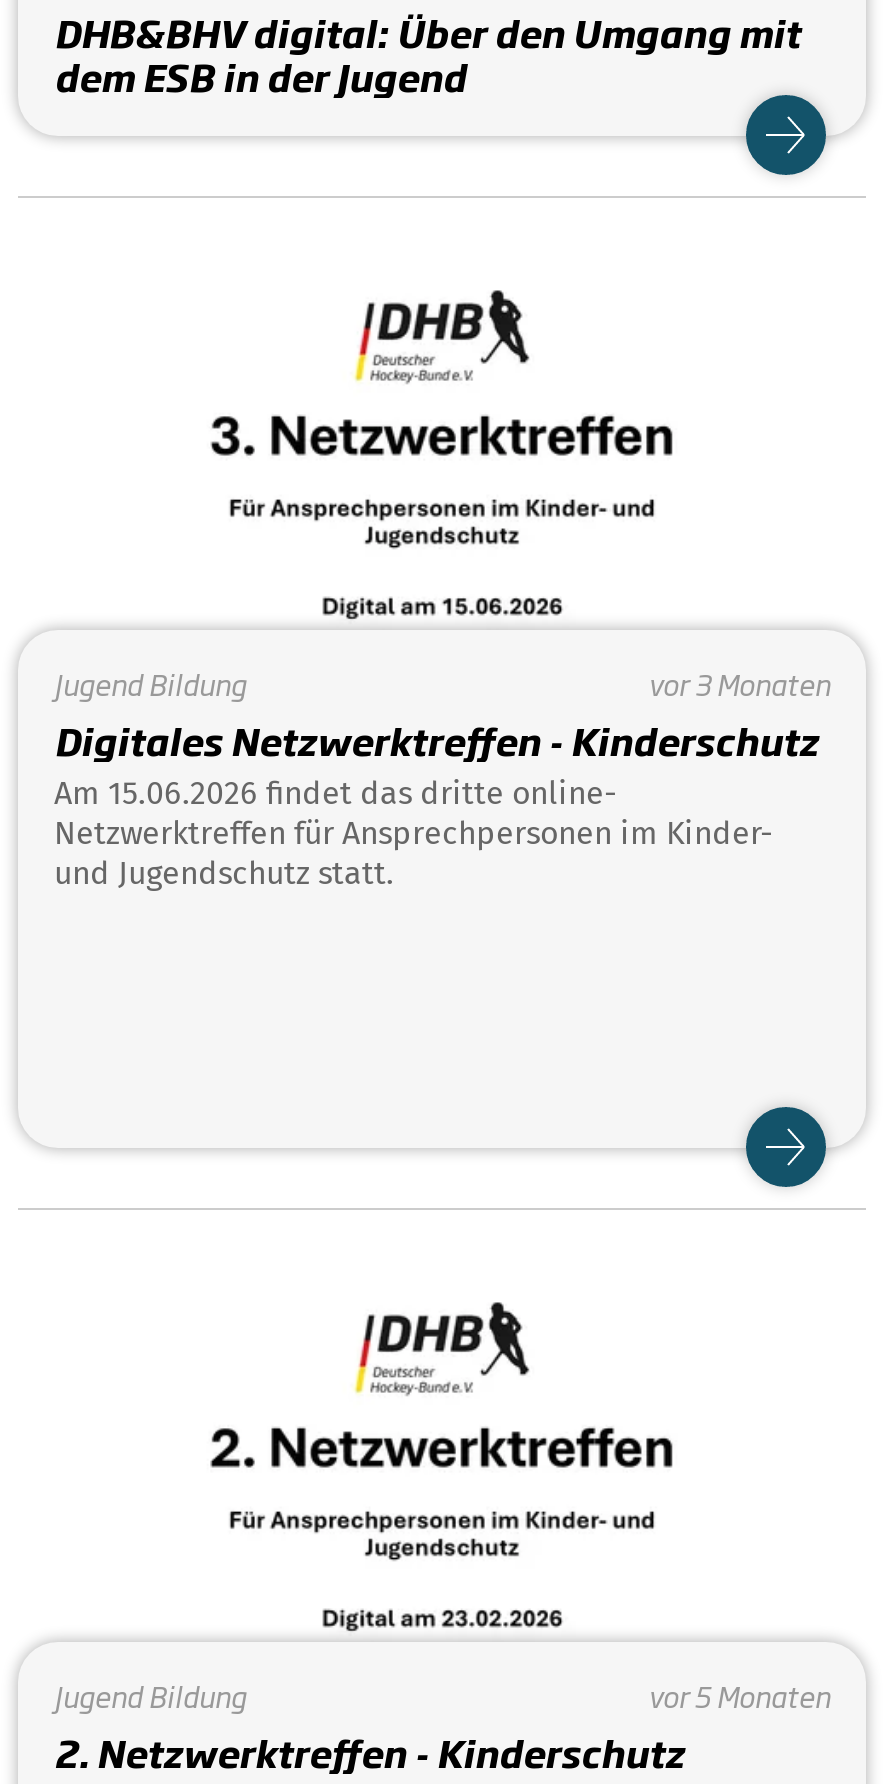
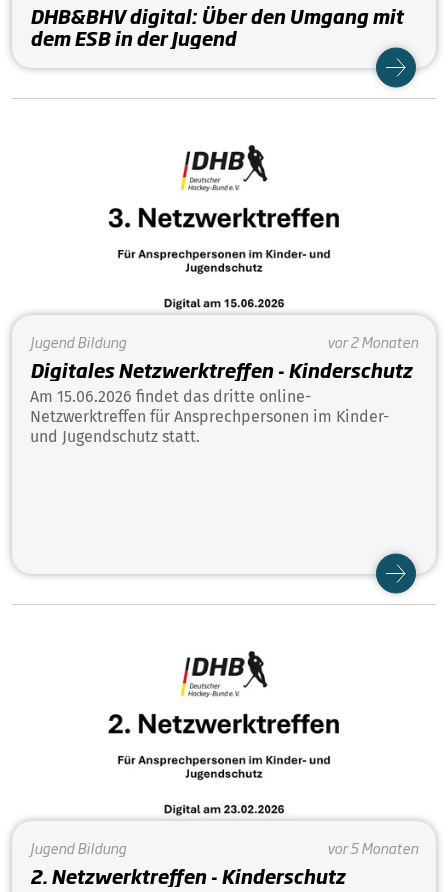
[648,662,830,704] vor 3 Monaten -> [327,331,418,352] vor 2 Monaten

